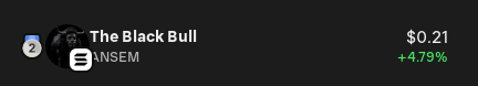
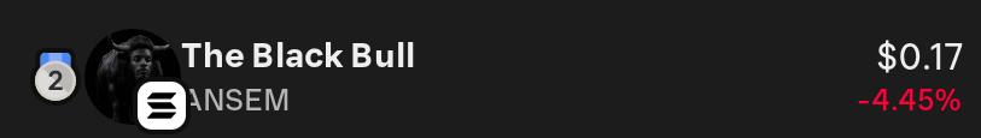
[406,28,448,47] $0.21 -> [876,36,963,79] $0.17
[397,50,448,66] +4.79% -> [857,84,963,120] -4.45%

